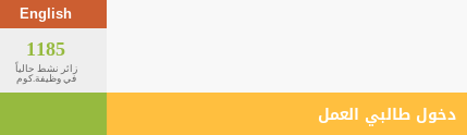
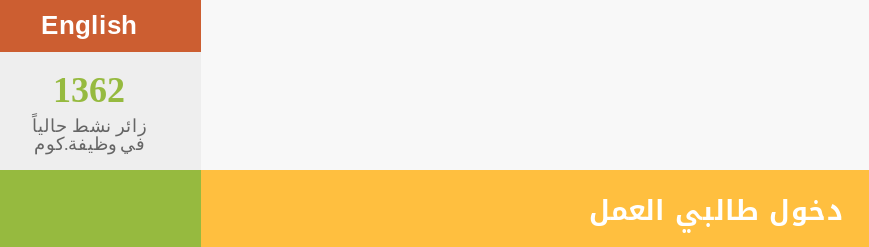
[26,38,65,60] 1185 -> [53,70,125,110] 1362

